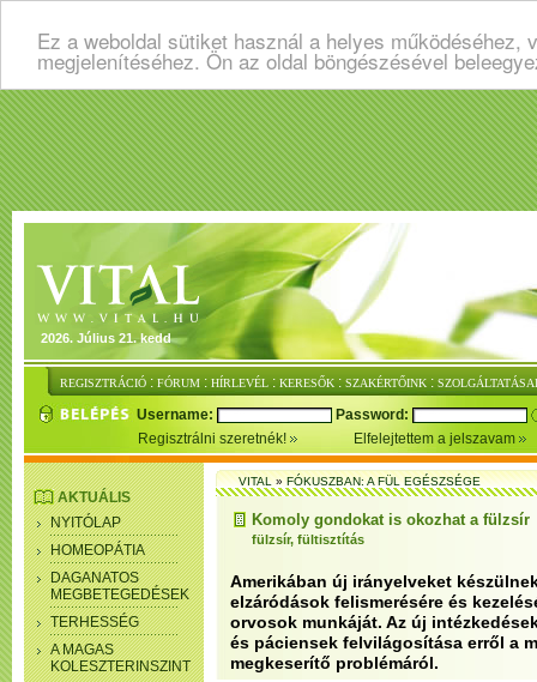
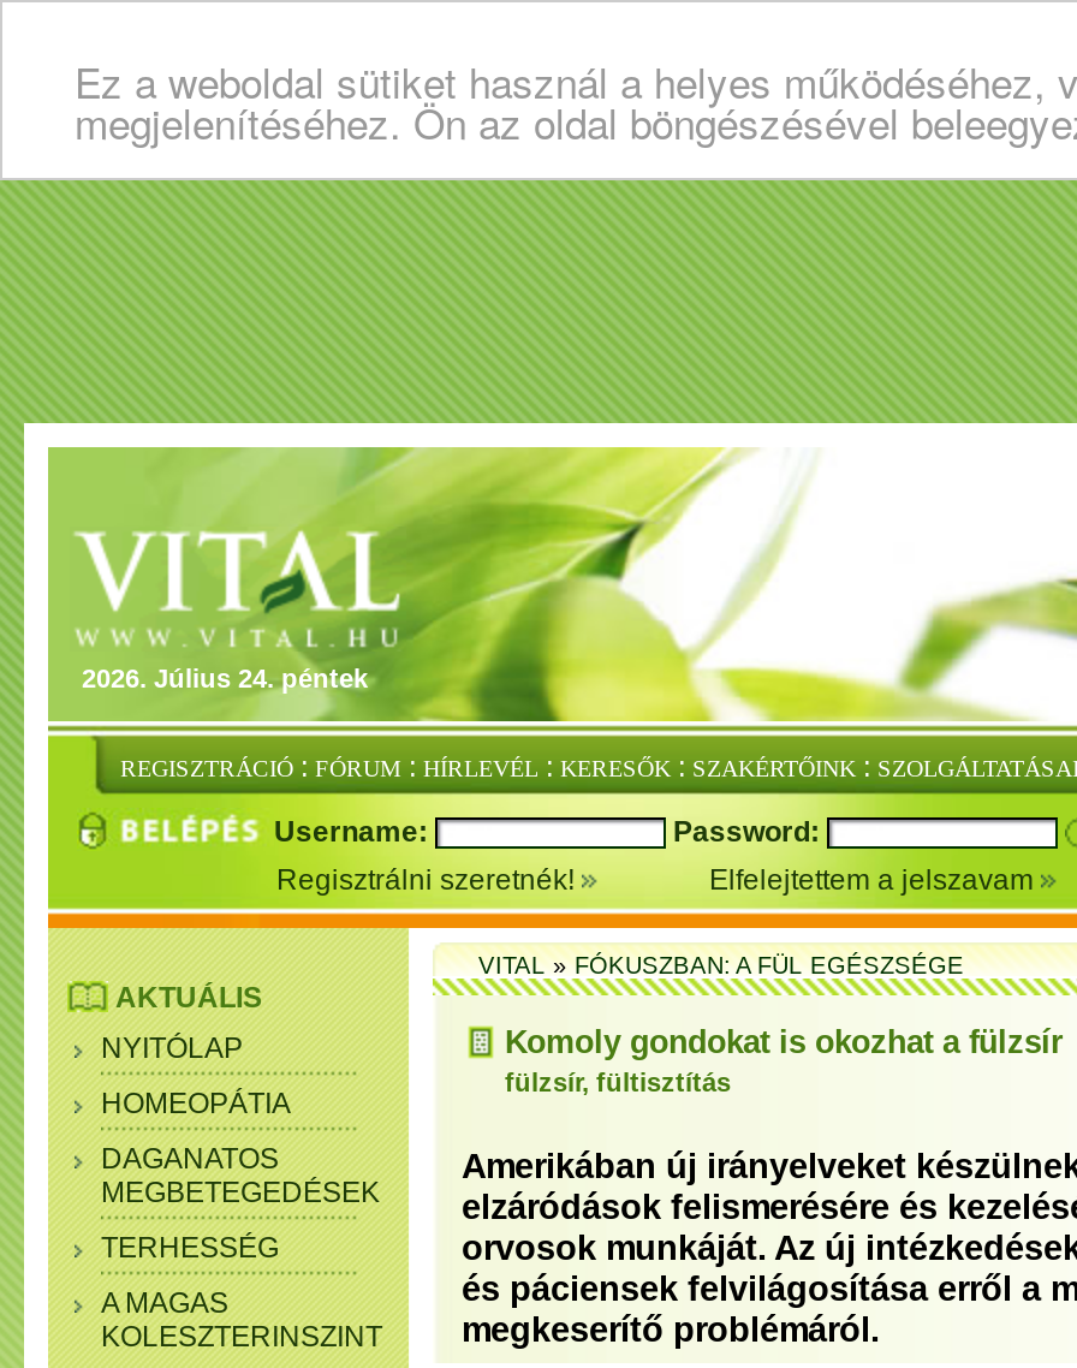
[41,331,171,345] 2026. Július 21. kedd -> [82,664,368,692] 2026. Július 24. péntek

